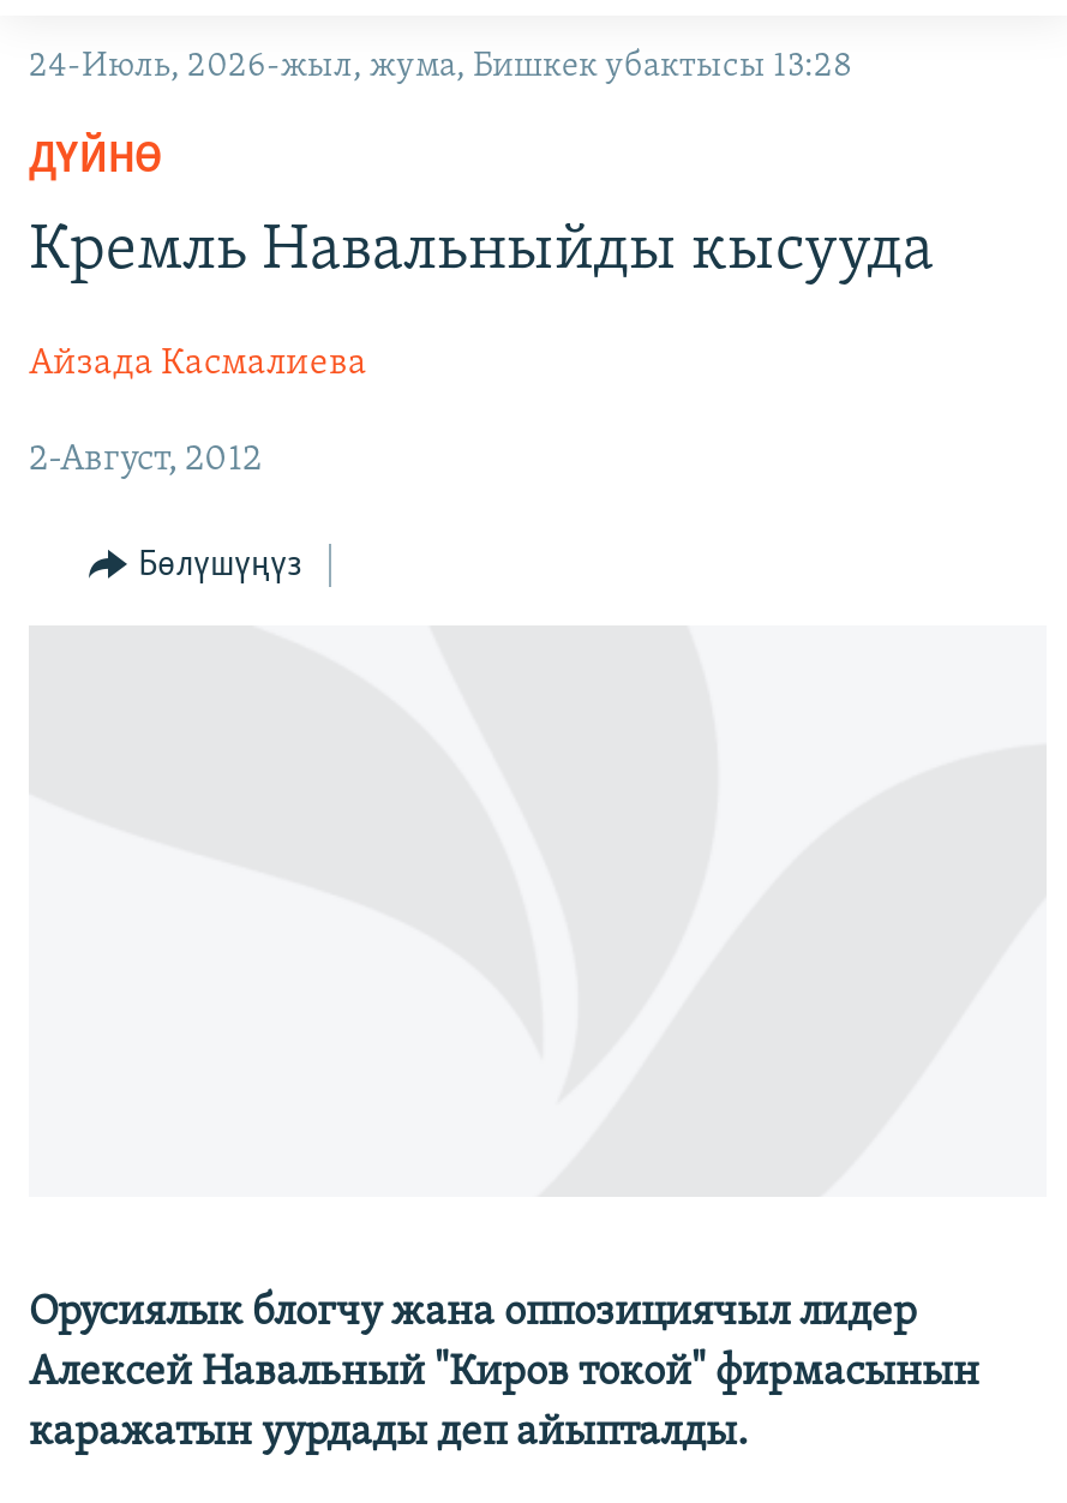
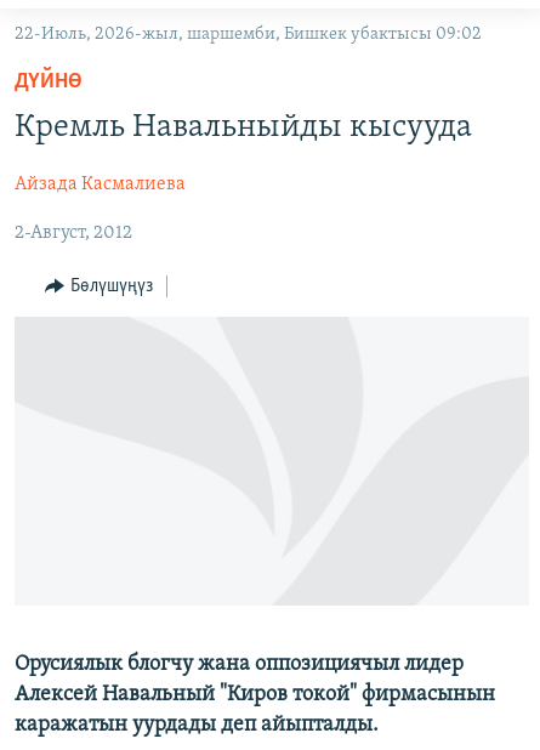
[29,49,852,85] 24-Июль, 2026-жыл, жума, Бишкек убактысы 13:28 -> [15,25,482,44] 22-Июль, 2026-жыл, шаршемби, Бишкек убактысы 09:02

